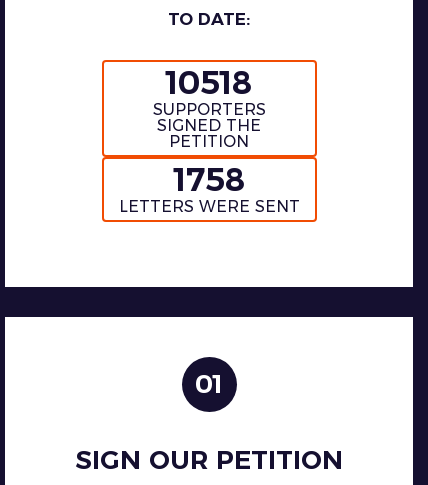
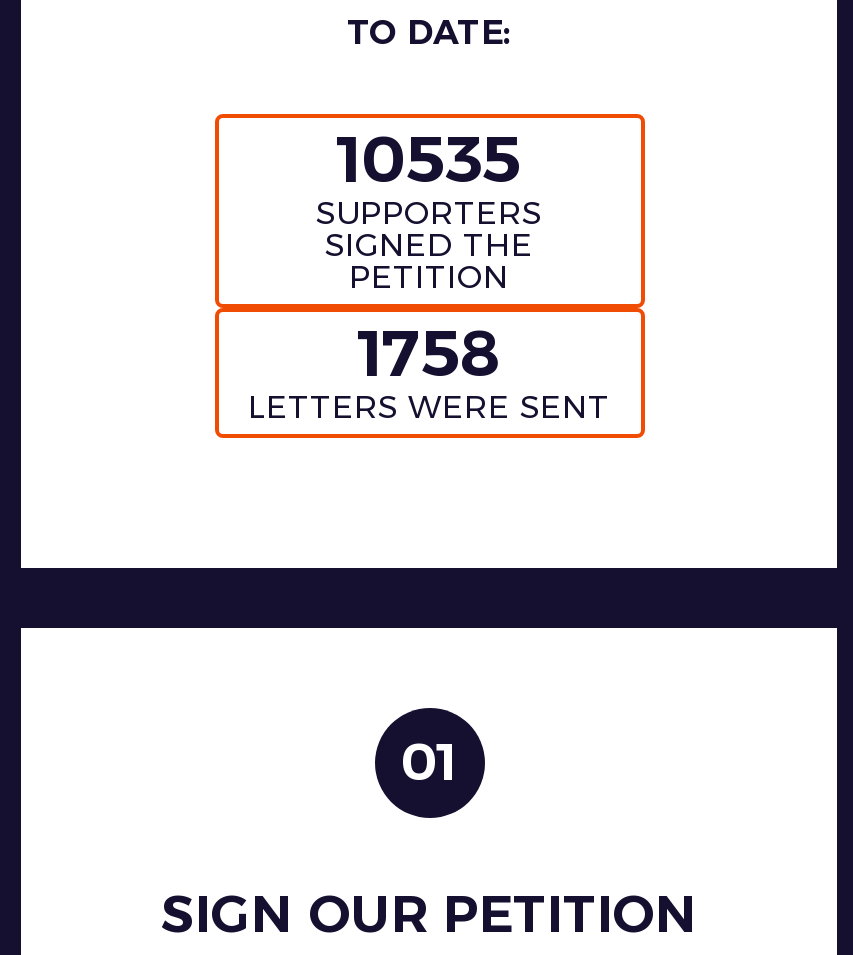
[166,63,252,102] 10518 -> [337,119,521,197] 10535

